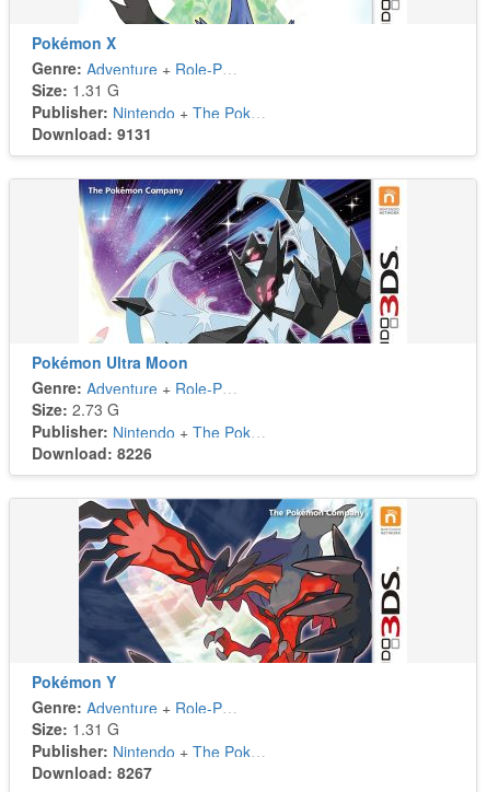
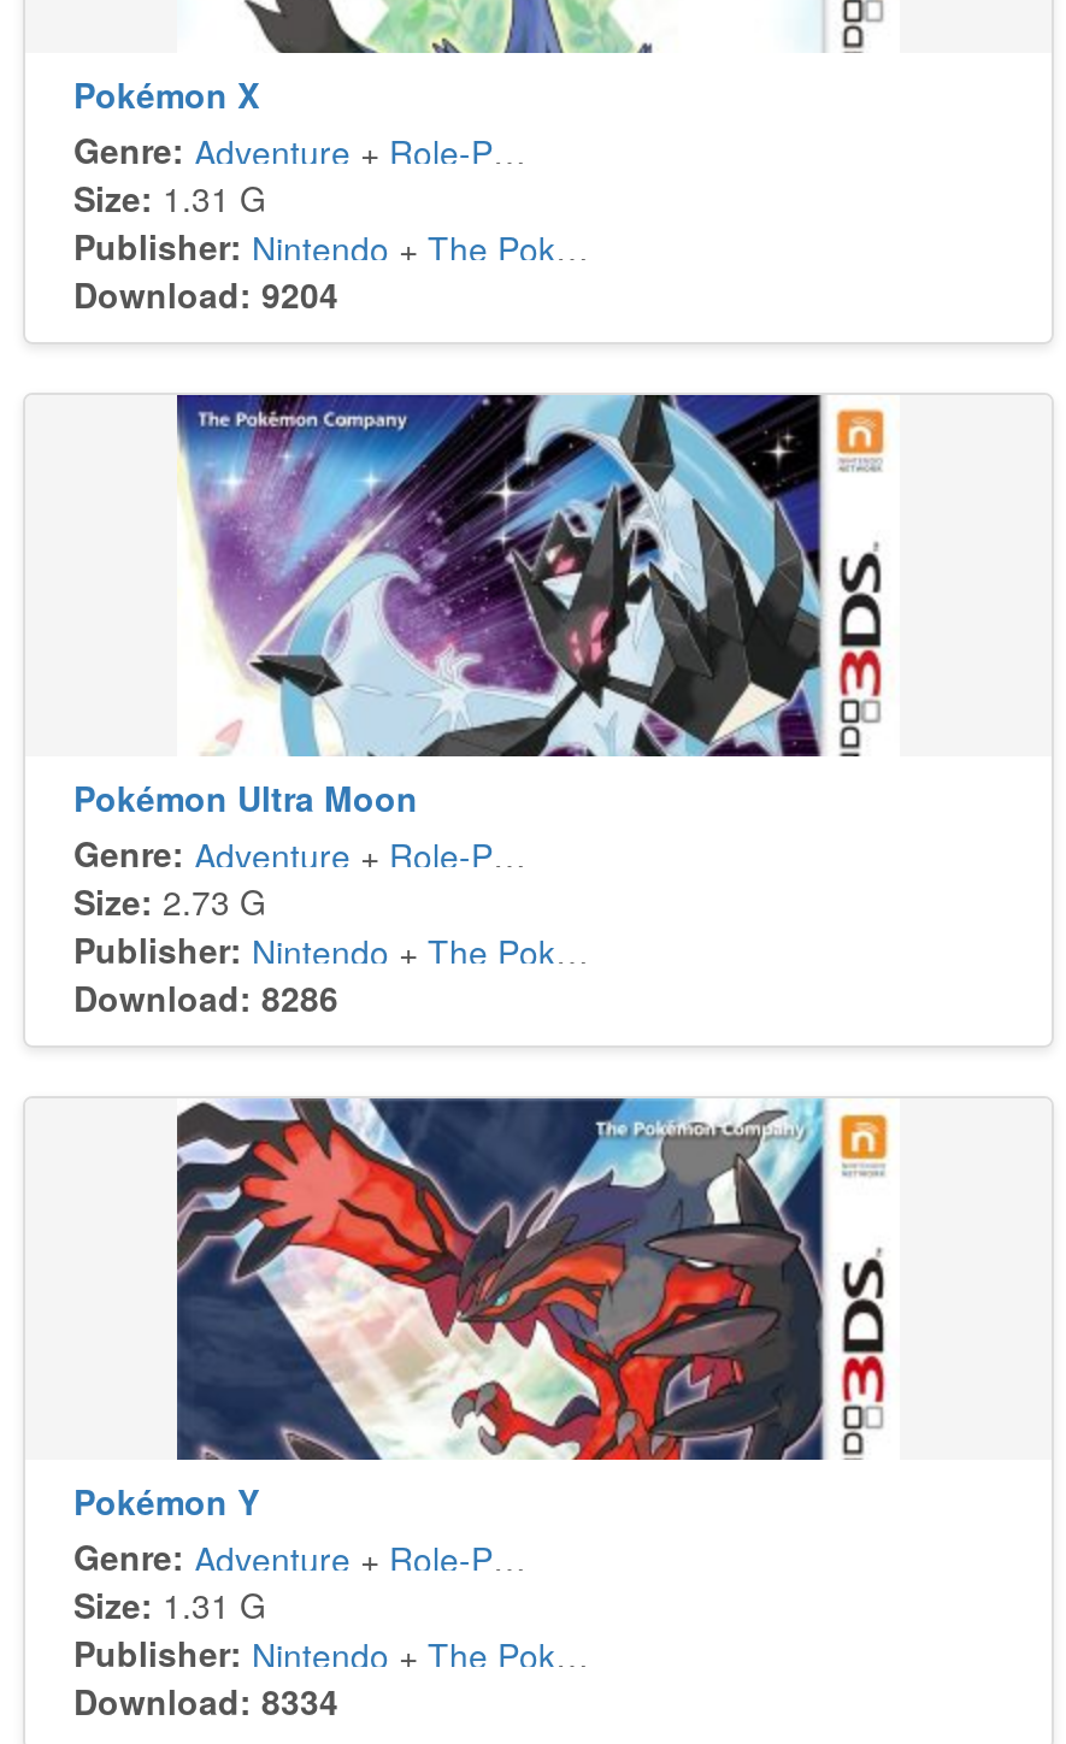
[32,123,152,145] Download: 9131 -> [73,271,338,319] Download: 9204
[32,442,152,464] Download: 8226 -> [73,974,338,1022] Download: 8286
[32,762,152,784] Download: 8267 -> [73,1677,338,1725] Download: 8334

